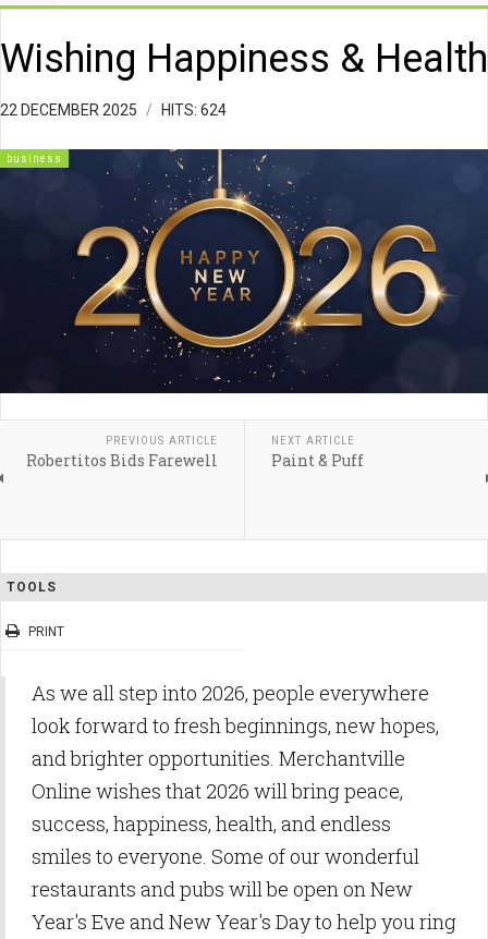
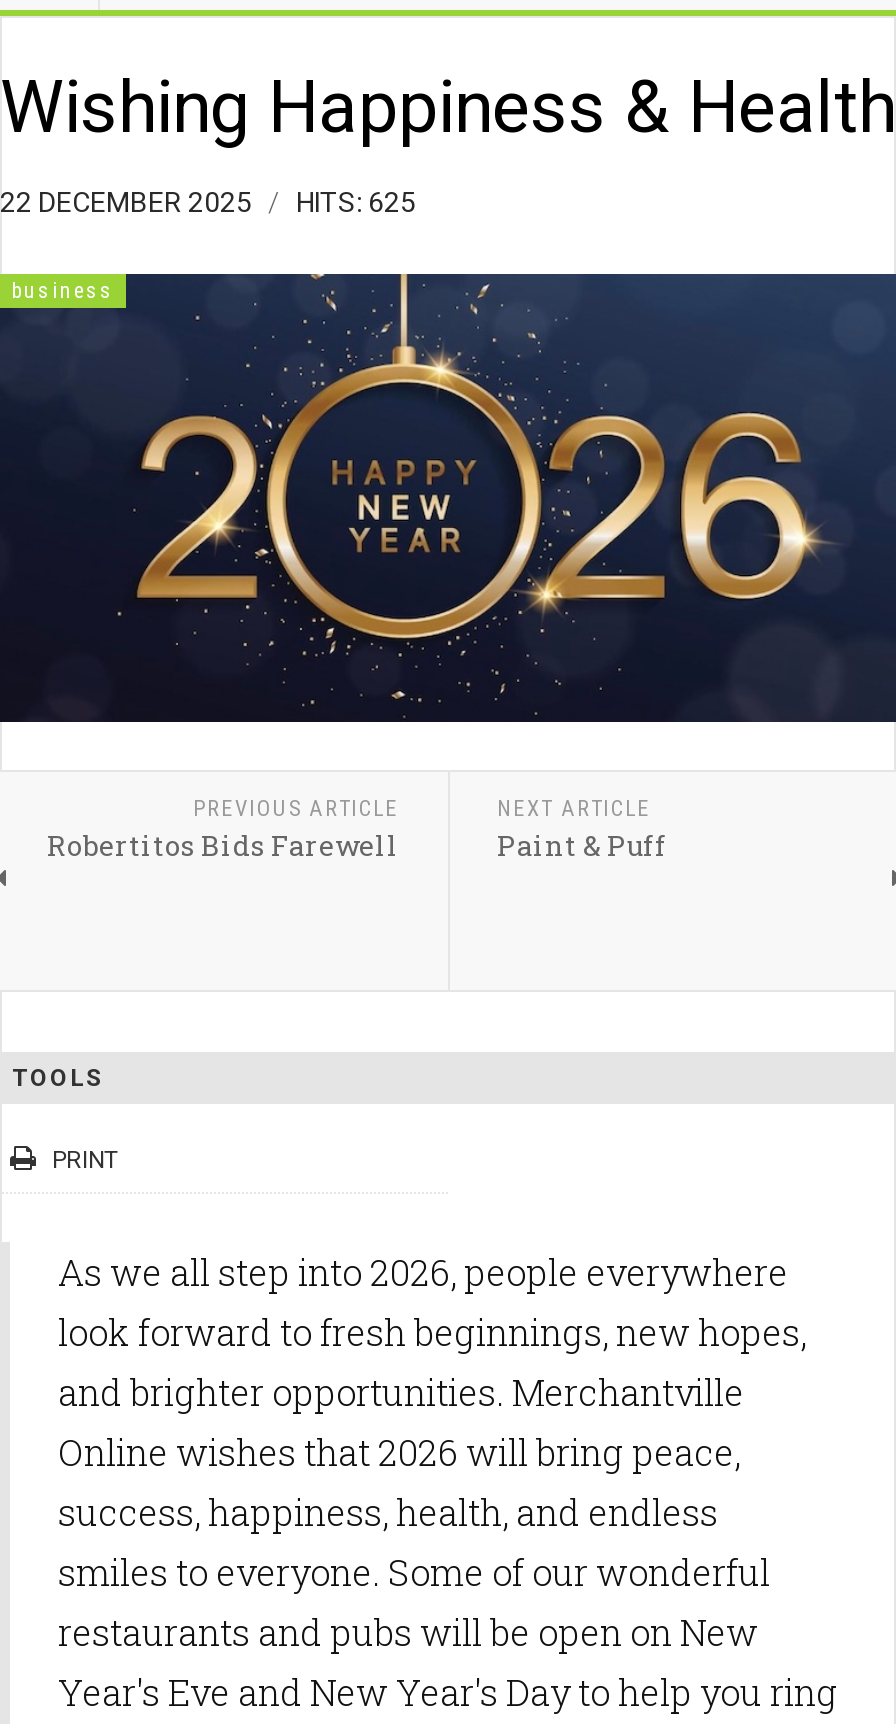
[0,101,227,119] 22 DECEMBER 2025 HITS: 624 -> [0,186,416,218] 22 DECEMBER 2025 HITS: 625

